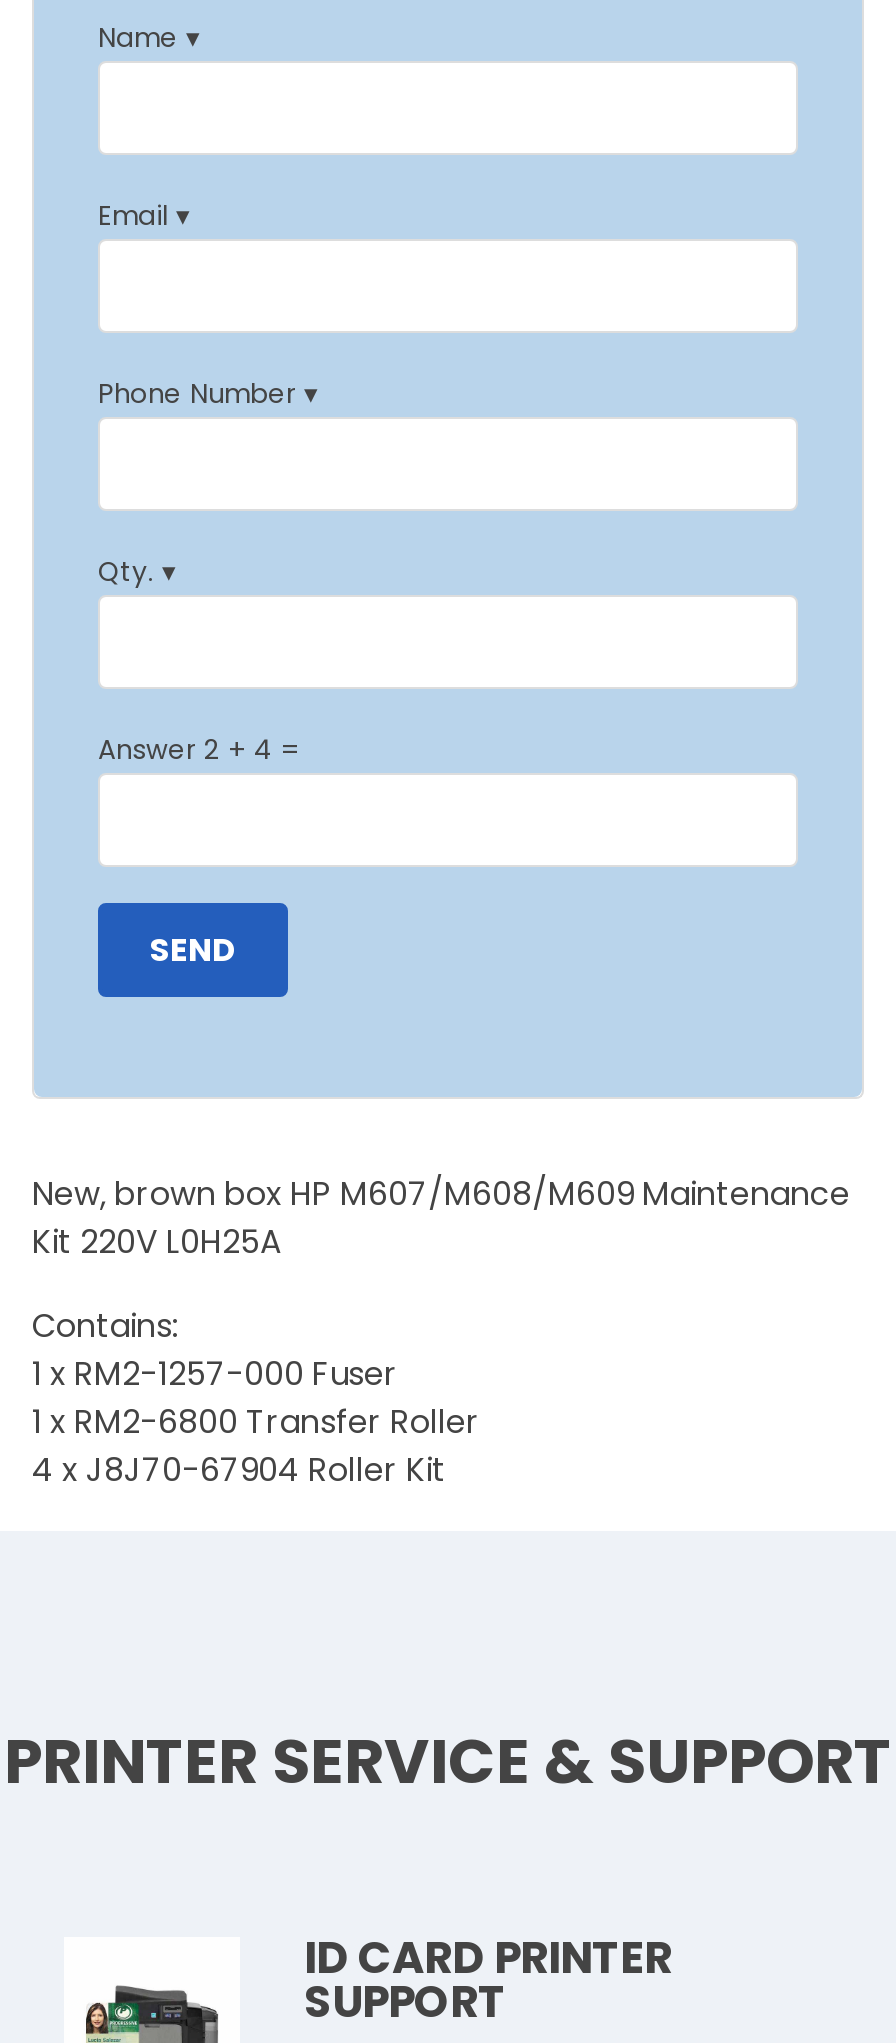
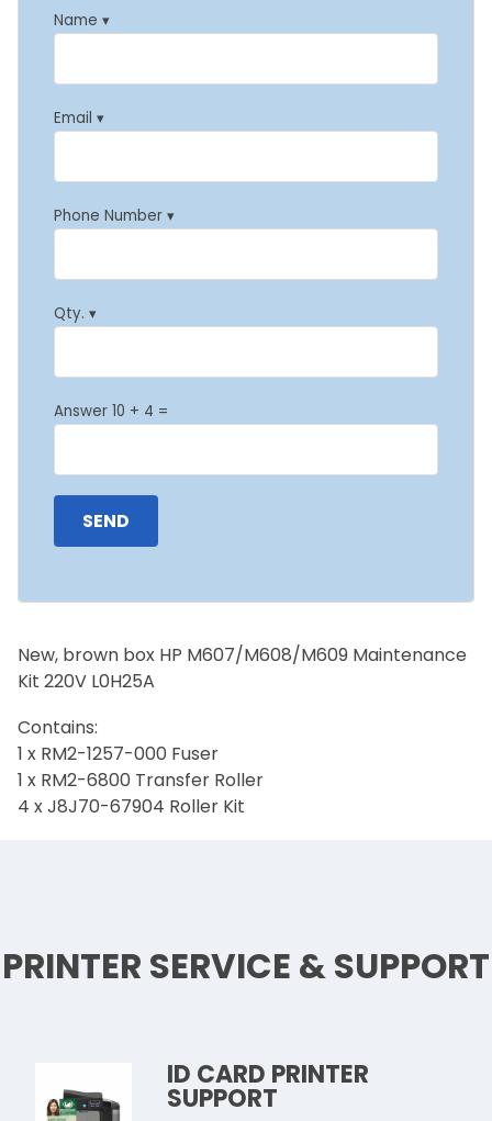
[98,731,298,769] Answer 2 + 4 = -> [54,401,168,422] Answer 10 + 4 =

